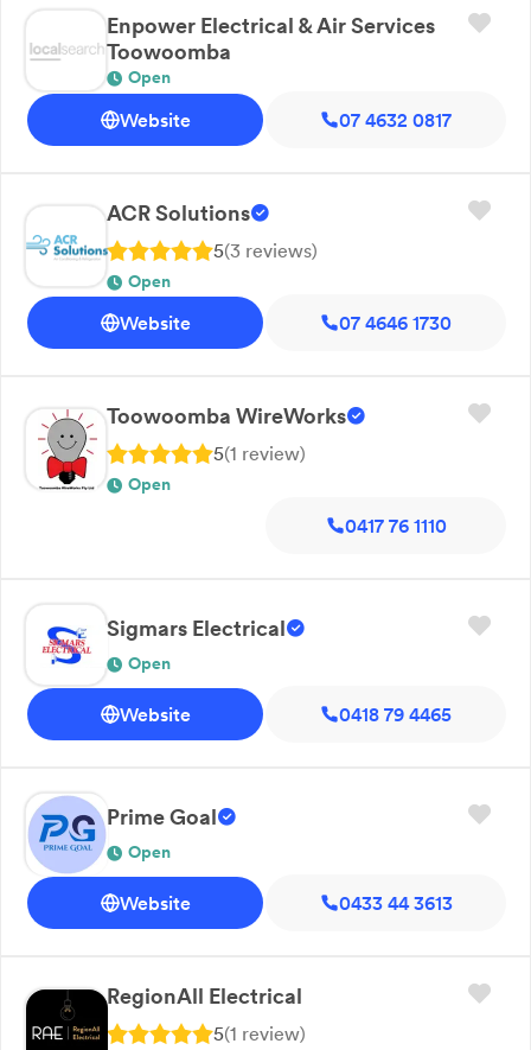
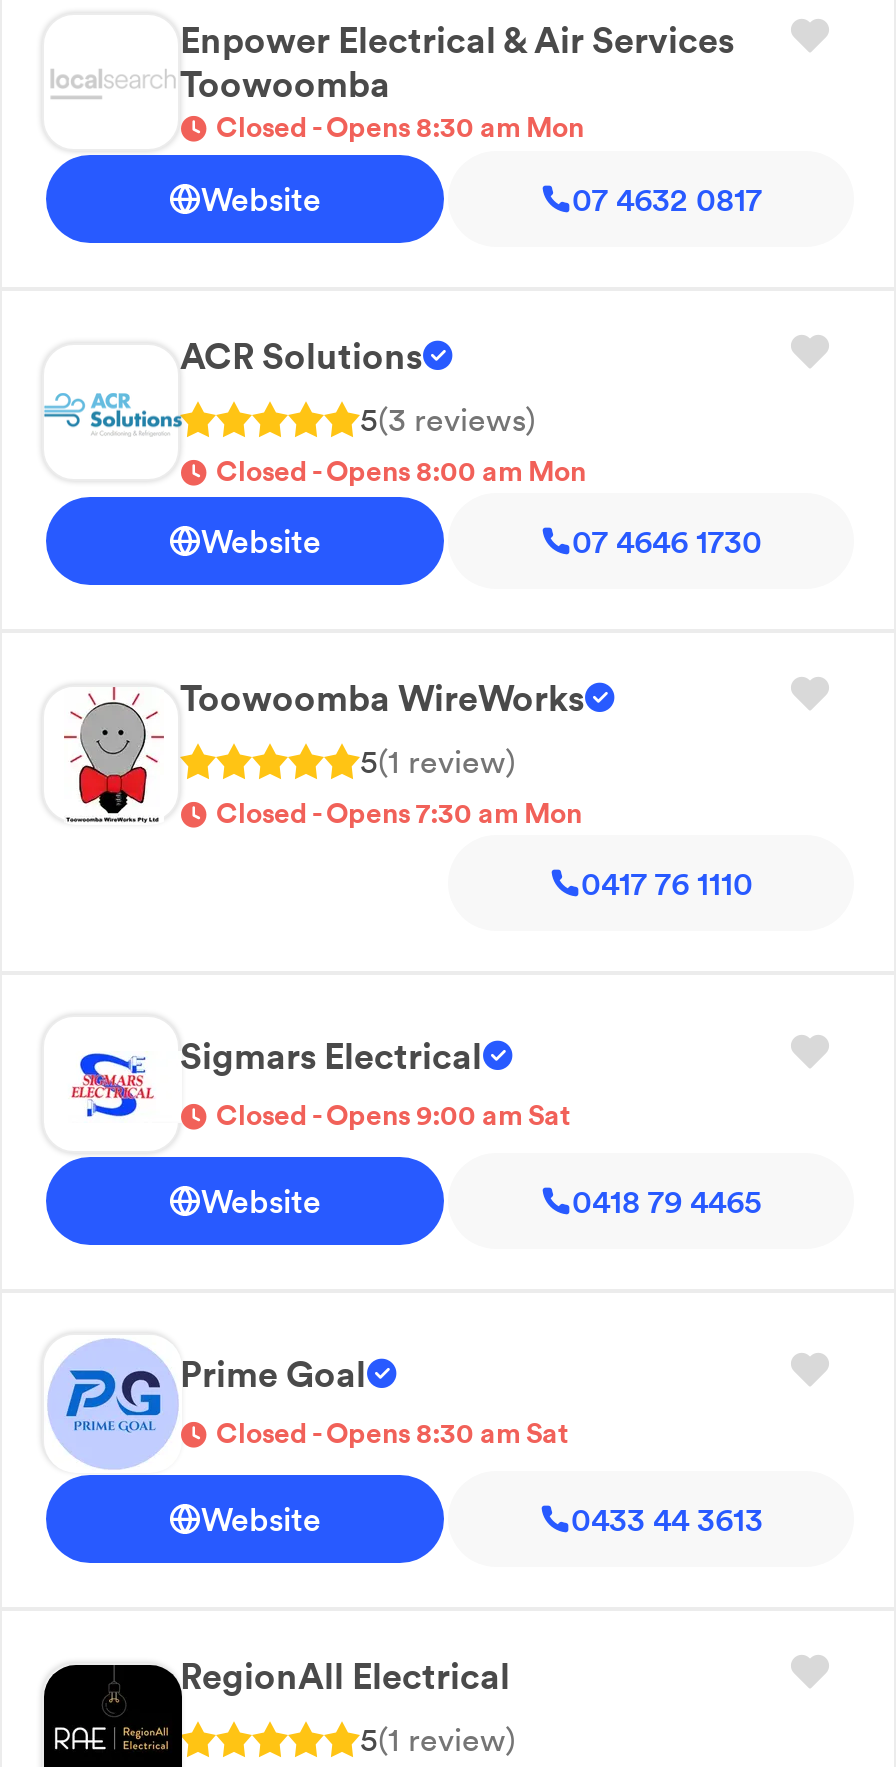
[128,67,171,88] Open -> [216,110,584,146] Closed - Opens 8:30 am Mon
[128,271,171,292] Open -> [216,454,586,490] Closed - Opens 8:00 am Mon
[128,474,171,495] Open -> [216,796,582,832] Closed - Opens 7:30 am Mon
[128,653,171,674] Open -> [216,1098,570,1134] Closed - Opens 9:00 am Sat
[128,842,171,863] Open -> [216,1416,568,1452] Closed - Opens 8:30 am Sat

